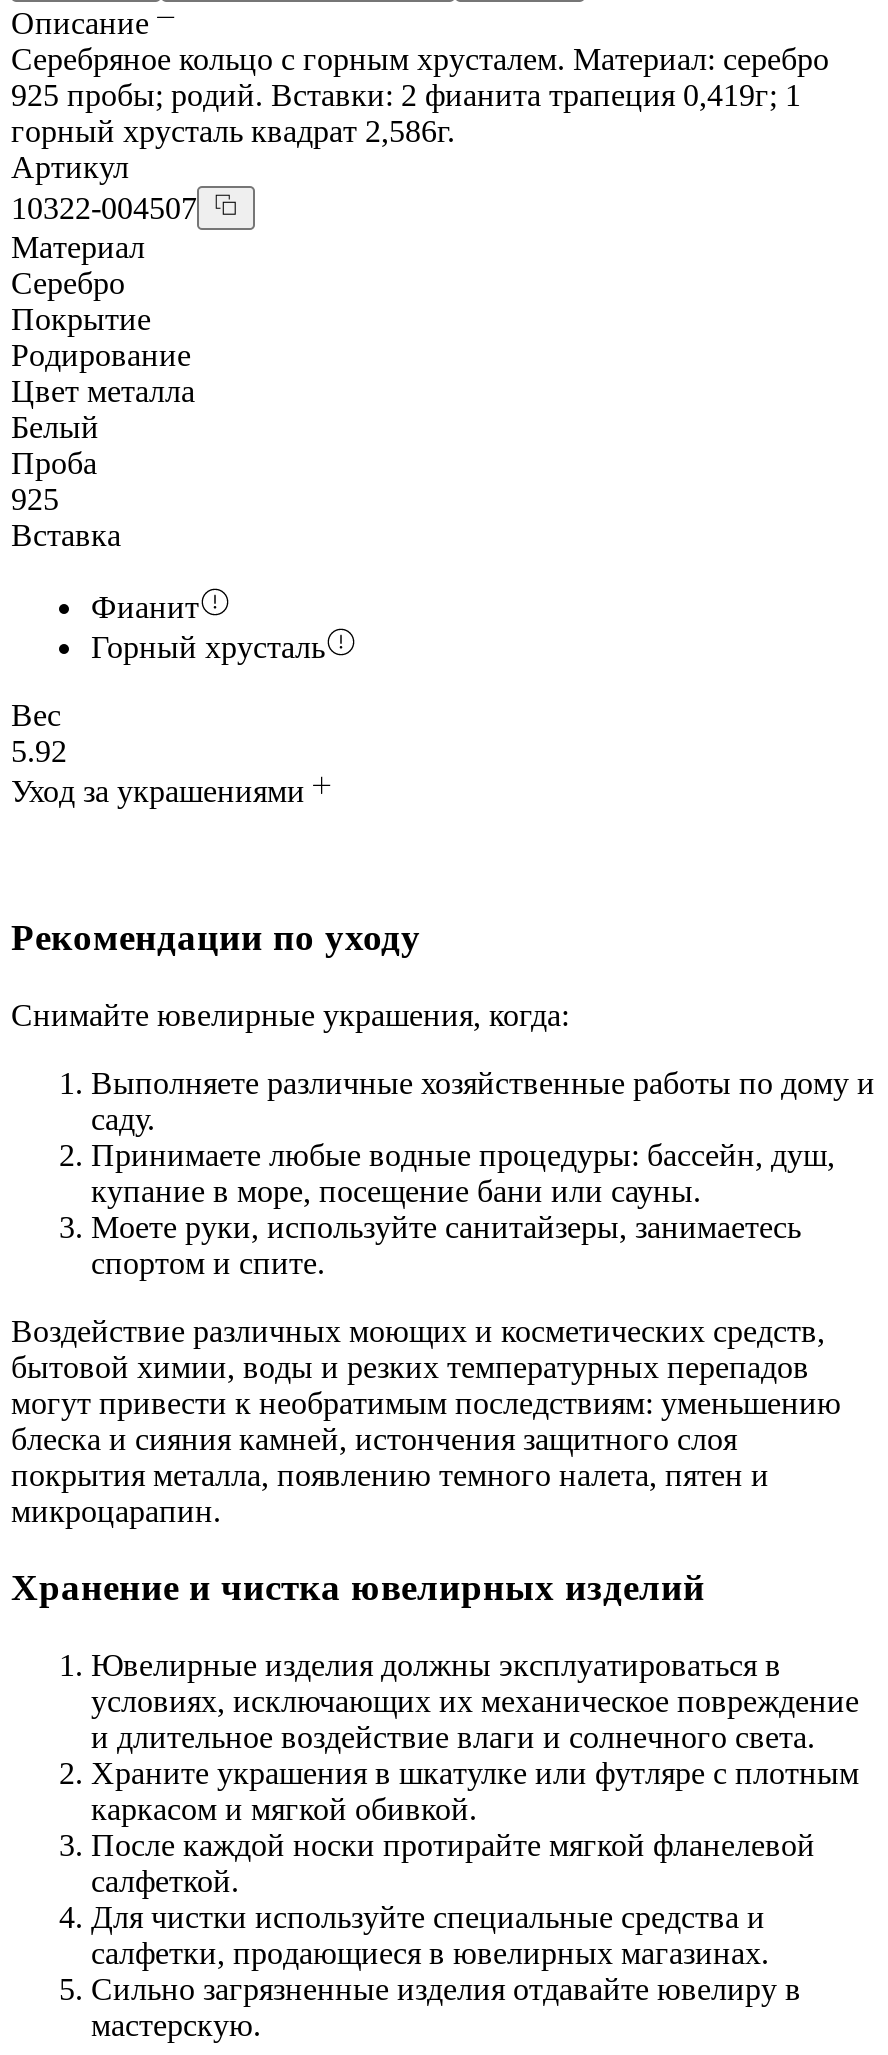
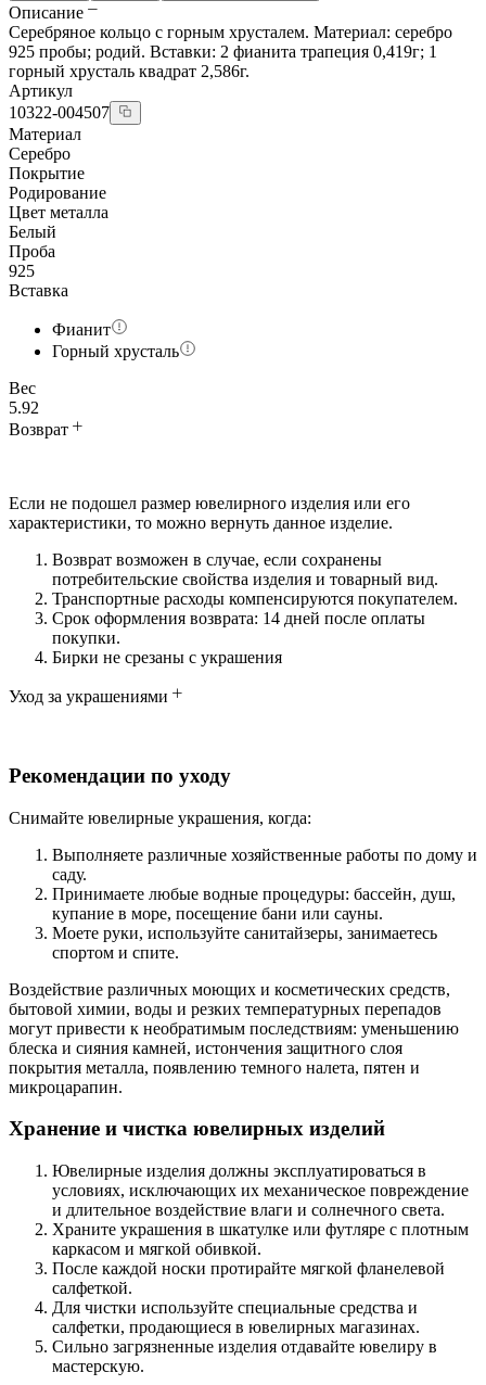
none -> [9,420,68,439] Возврат
none -> [9,494,458,667] Если не подошел размер ювелирного изделия или его | характеристики, то можно вернуть данное изделие. | Возврат возможен в случае, если сохранены | потребительские свойства изделия и товарный вид. | Транспортные расходы компенсируются покупателем. | Срок оформления возврата: 14 дней после оплаты | покупки. | Бирки не срезаны с украшения

